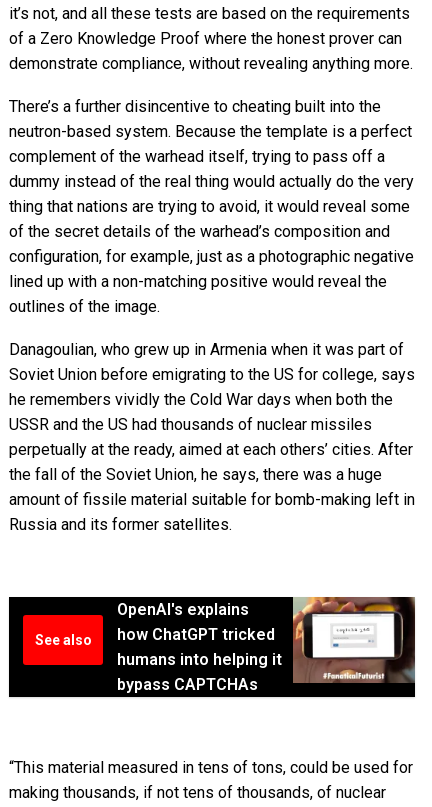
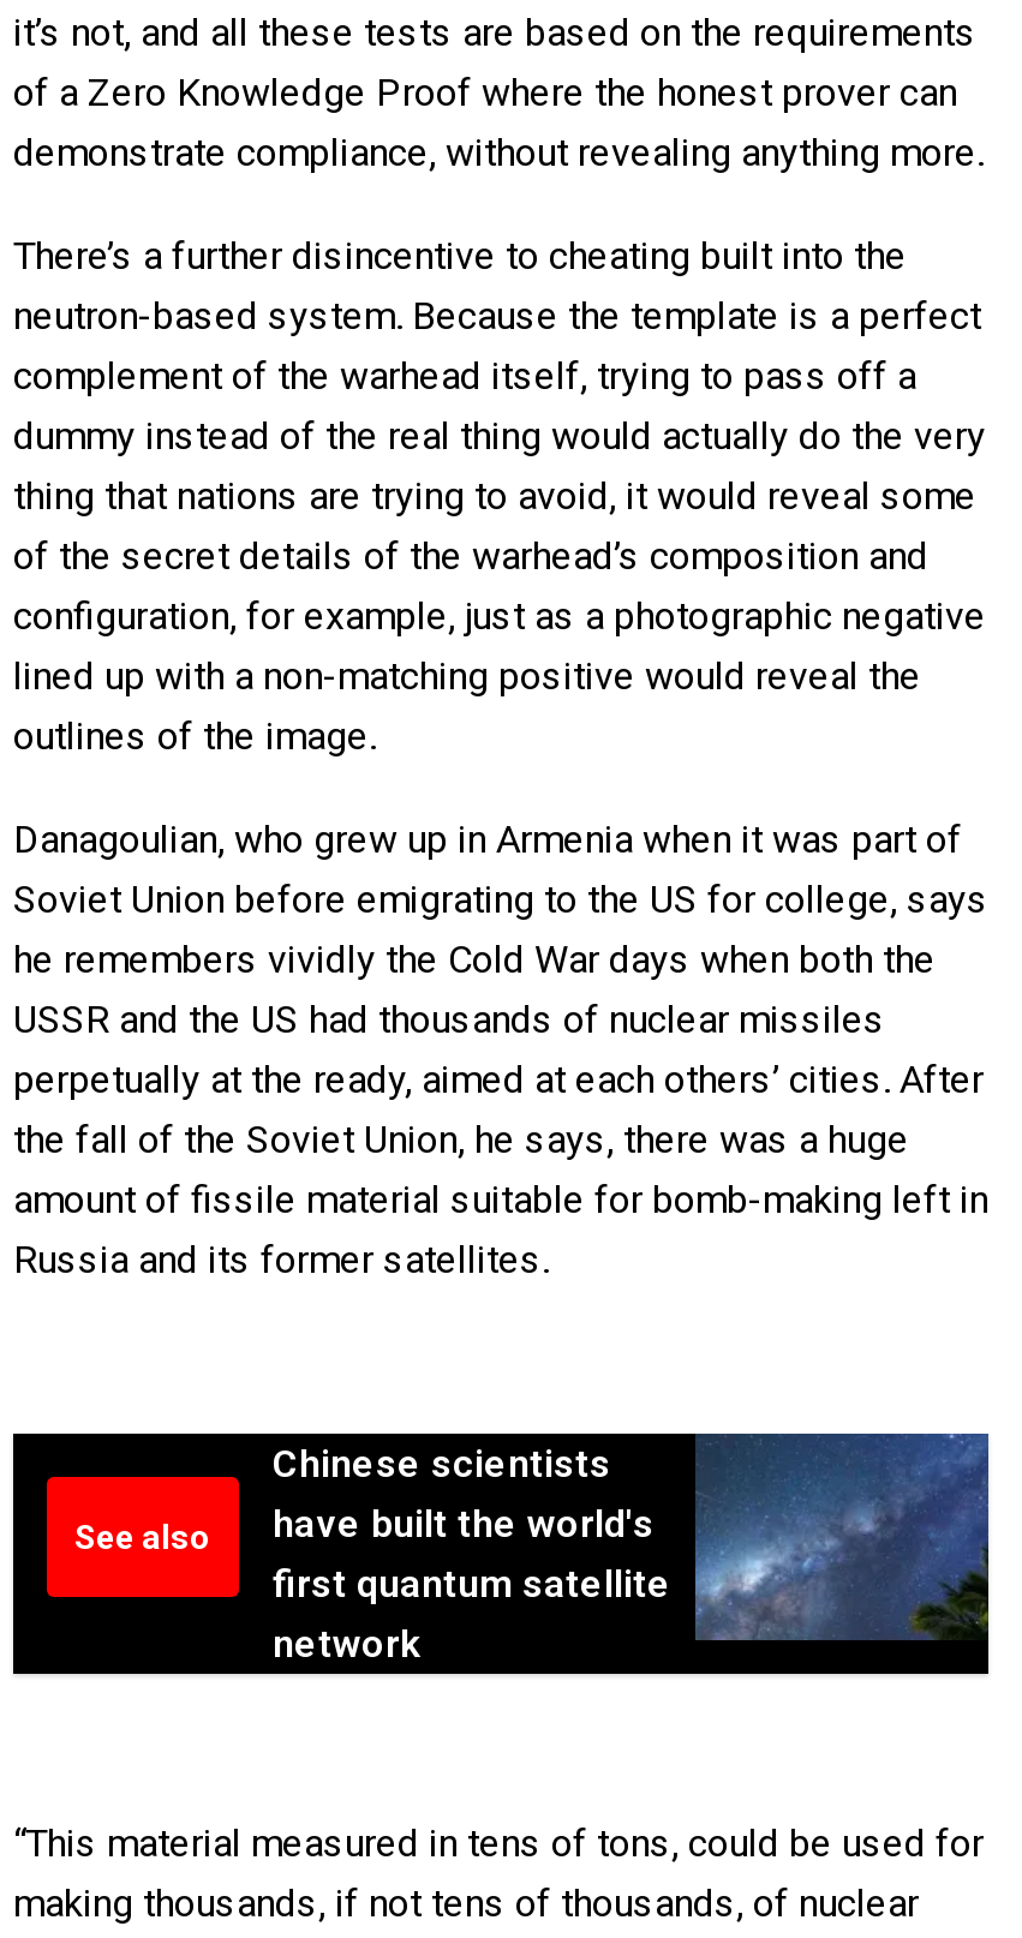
[117,596,416,694] [image] | OpenAI's explains | how ChatGPT tricked | humans into helping it | bypass CAPTCHAs -> [273,1431,991,1666] [image] | Chinese scientists | have built the world's | first quantum satellite | network

